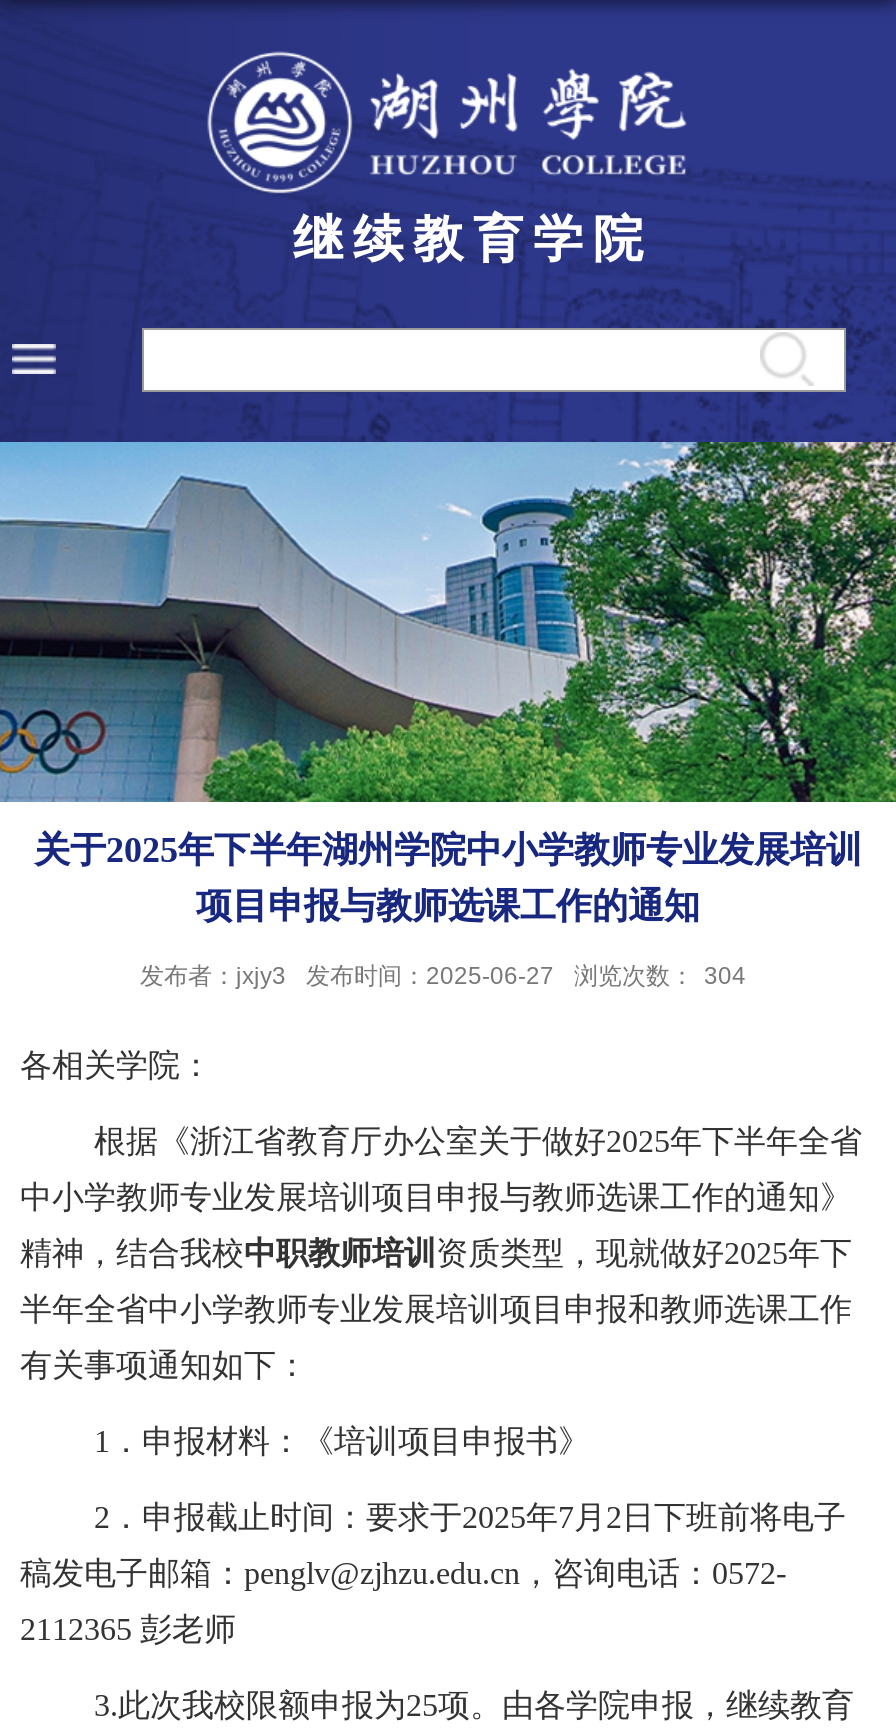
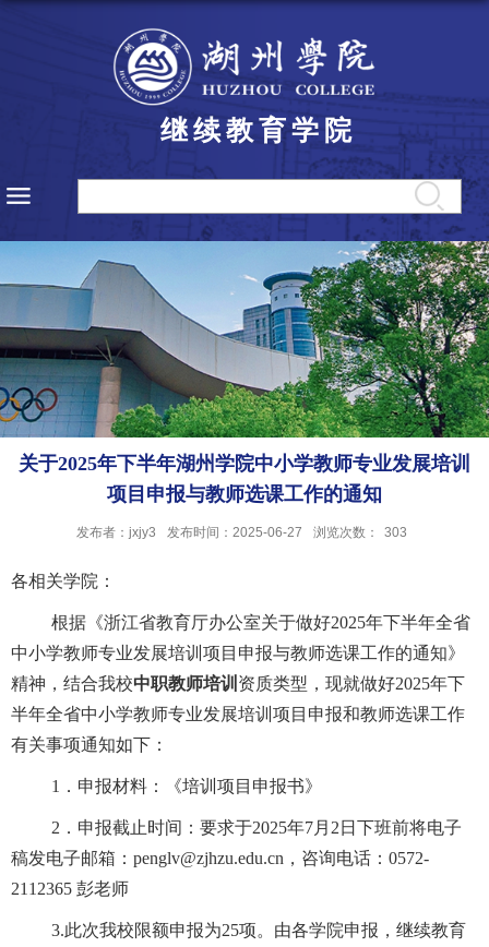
[140,962,746,990] 发布者：jxjy3 发布时间：2025-06-27 浏览次数： 304 -> [76,525,407,540] 发布者：jxjy3 发布时间：2025-06-27 浏览次数： 303

